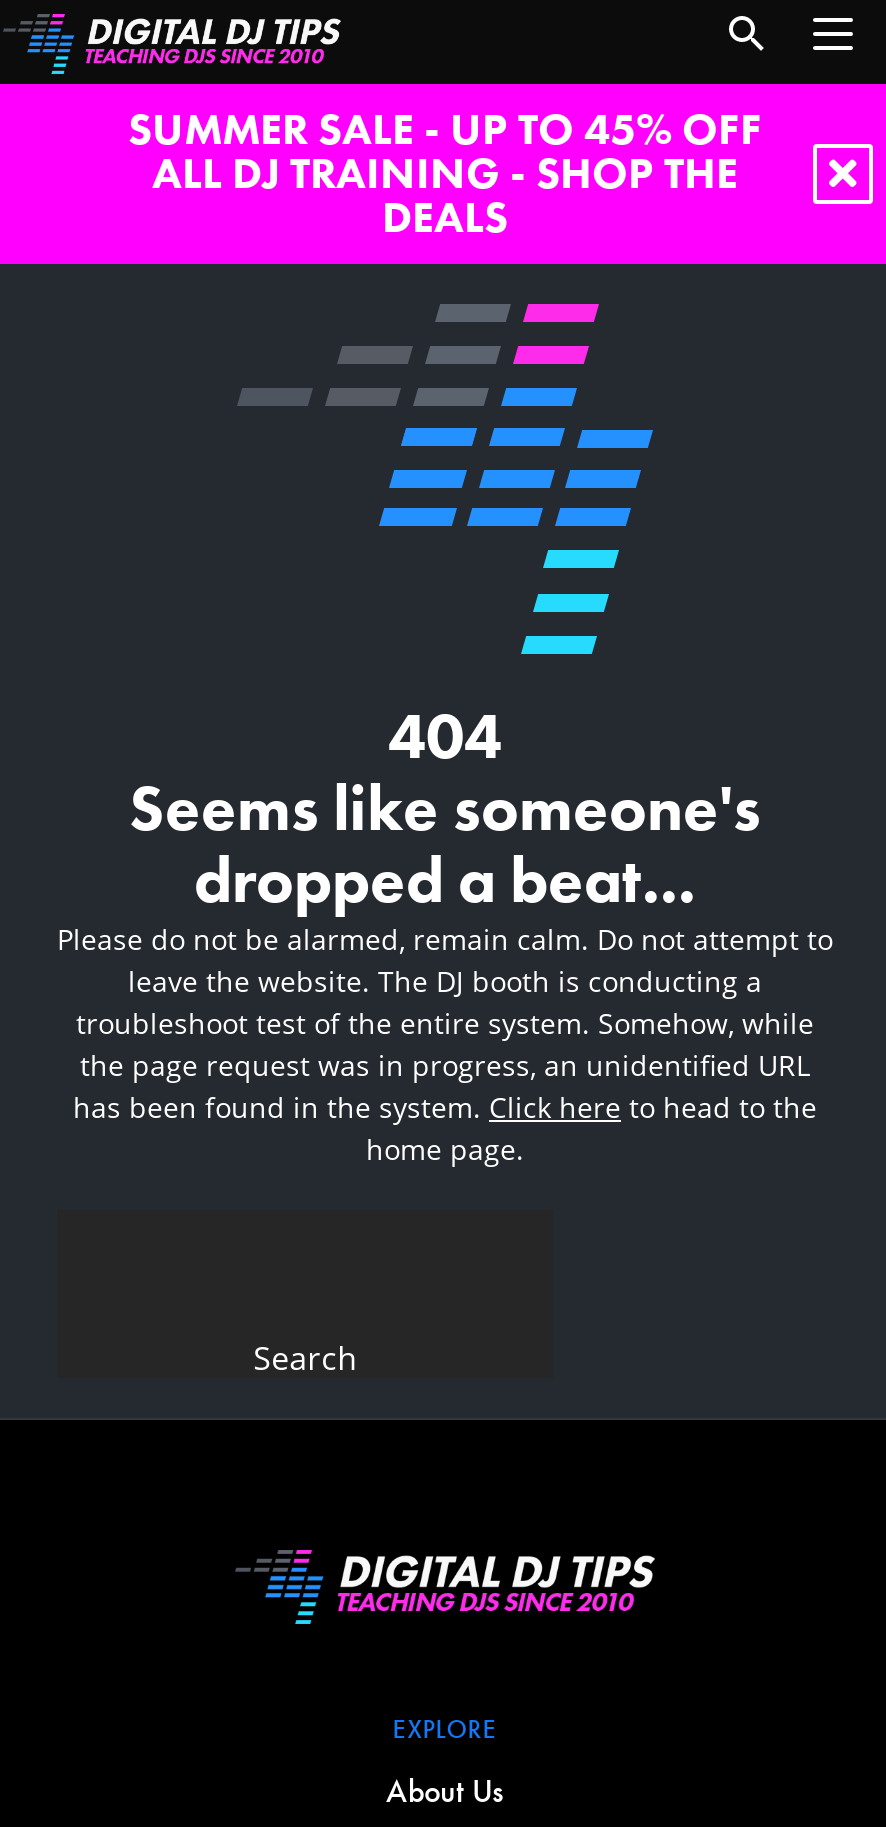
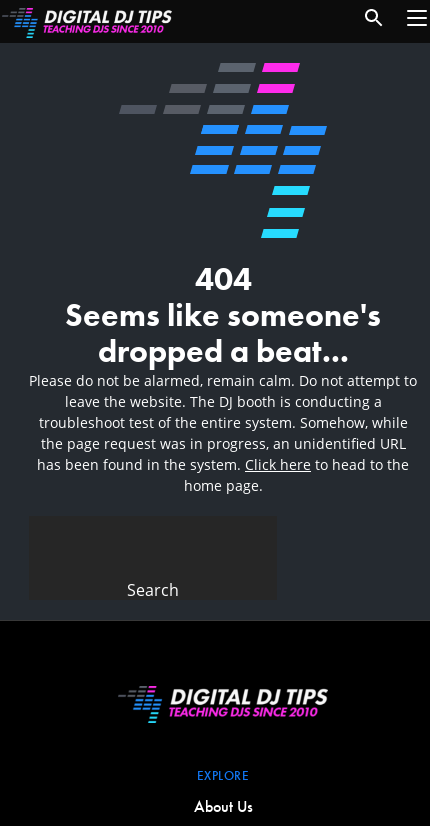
[128,100,762,246] SUMMER SALE - UP TO 45% OFF | ALL DJ TRAINING - SHOP THE | DEALS -> none

